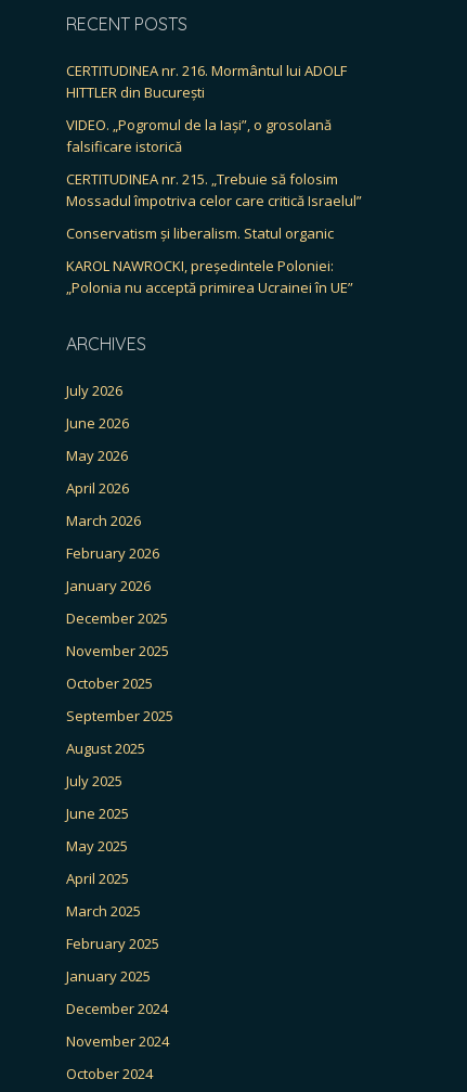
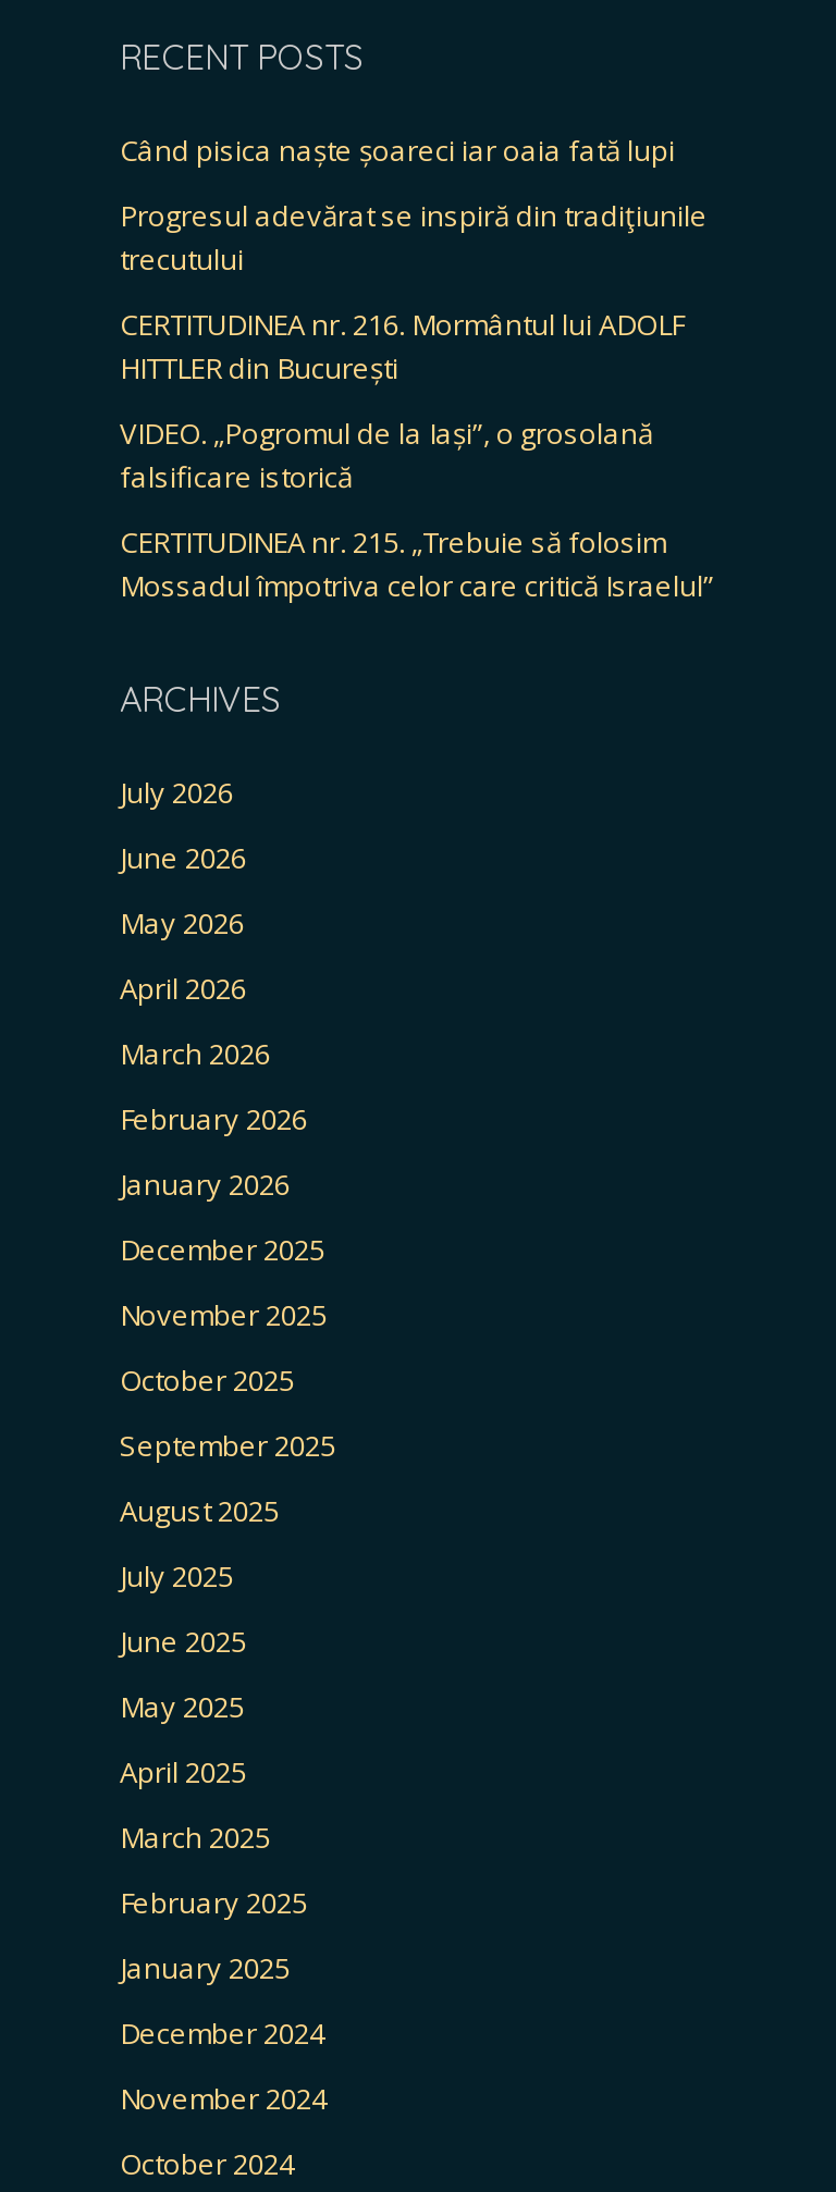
none -> [120,130,708,278] Când pisica naște șoareci iar oaia fată lupi | Progresul adevărat se inspiră din tradiţiunile | trecutului
moved [66,60,362,210] -> [120,304,714,604]: CERTITUDINEA nr. 216. Mormântul lui ADOLF | HITTLER din București | VIDEO. „Pogromul de la Iași”, o grosolană | falsificare istorică | CERTITUDINEA nr. 215. „Trebuie să folosim | Mossadul împotriva celor care critică Israelul”
[66,223,353,297] Conservatism și liberalism. Statul organic | KAROL NAWROCKI, președintele Poloniei: | „Polonia nu acceptă primirea Ucrainei în UE” -> none

